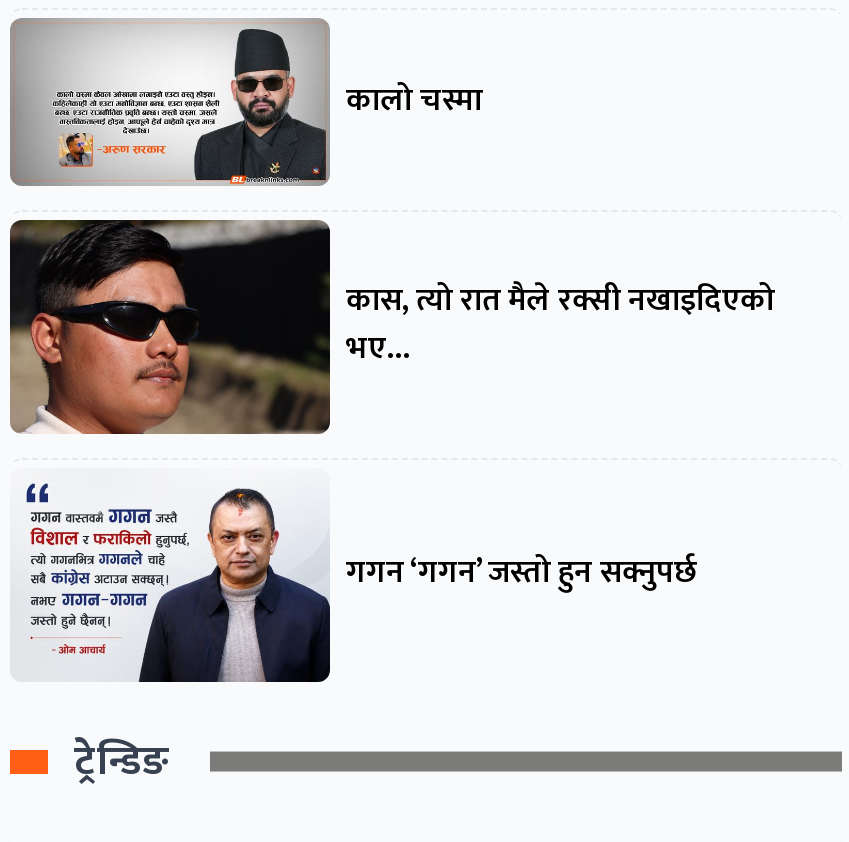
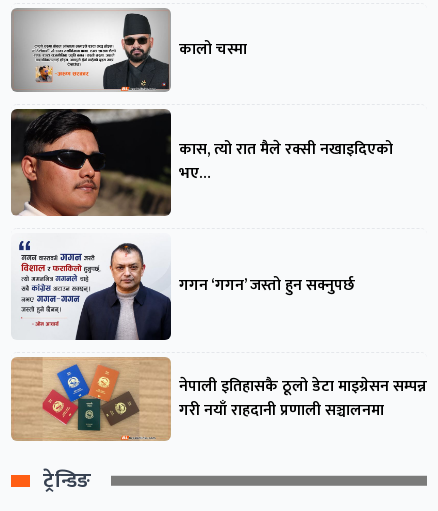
none -> [10,356,427,442] [image] | नेपाली इतिहासकै ठूलो डेटा माइग्रेसन सम्पन्न | गरी नयाँ राहदानी प्रणाली सञ्चालनमा

